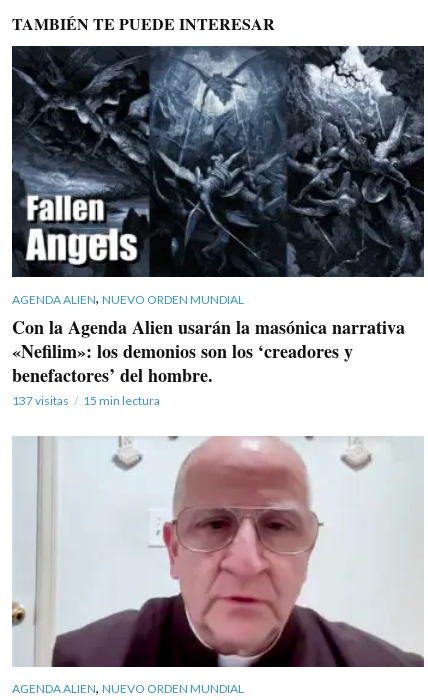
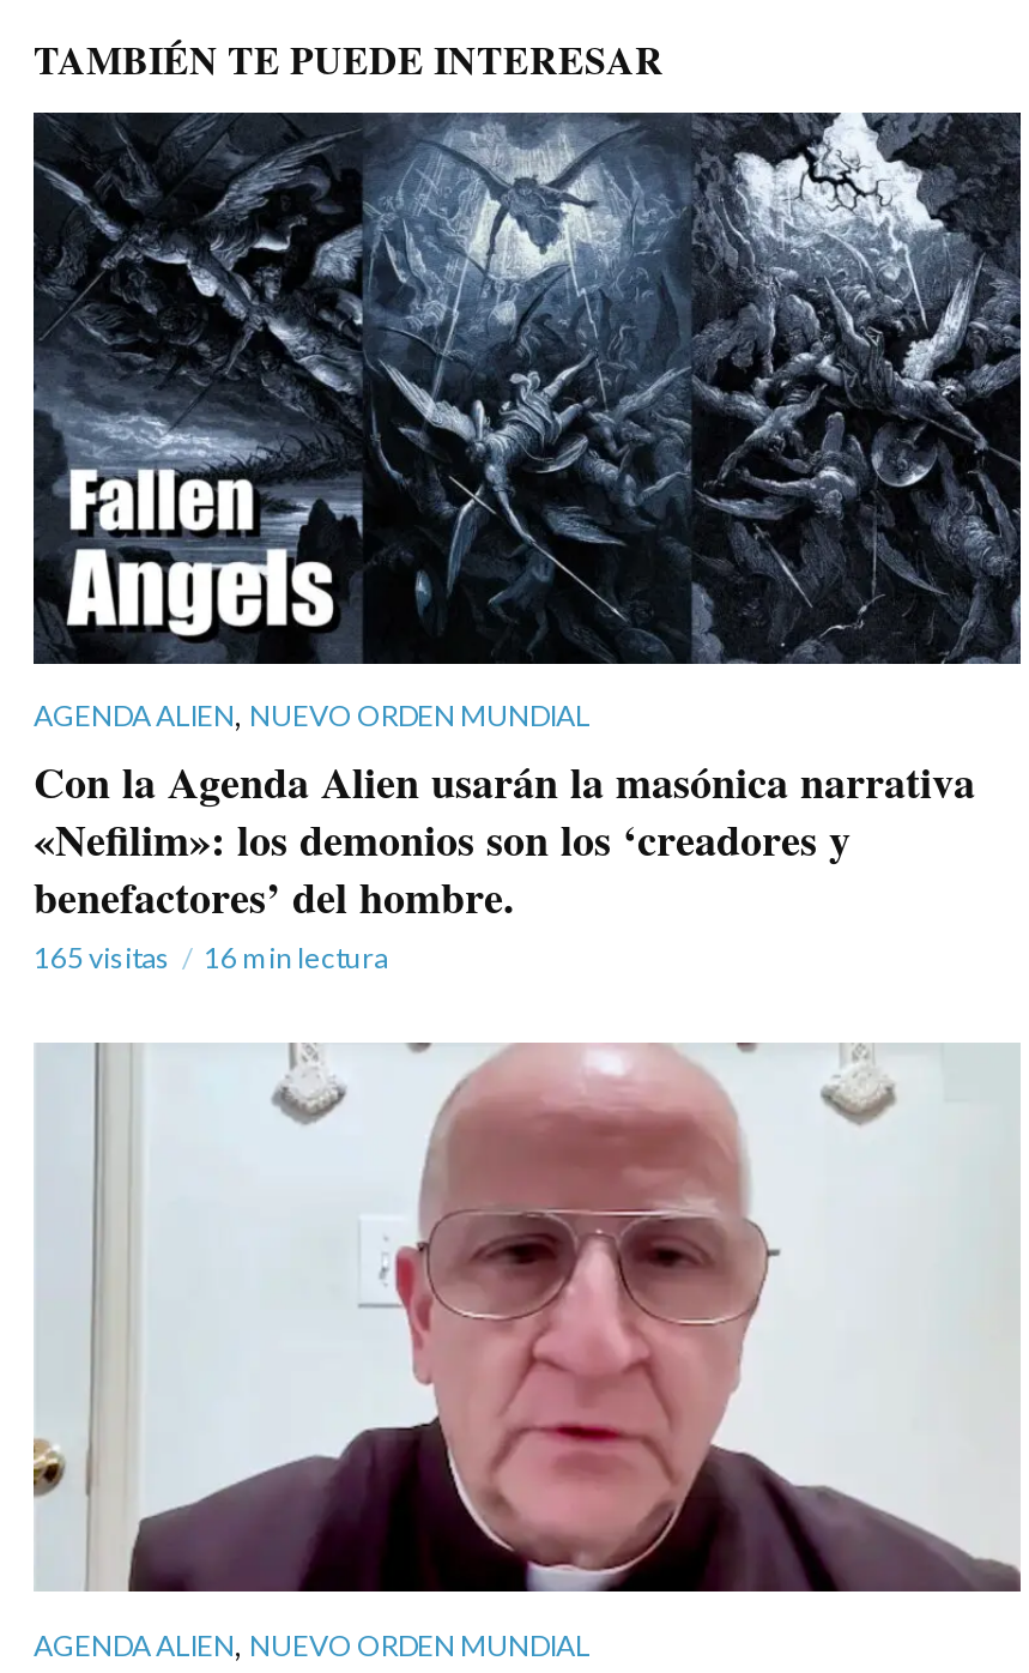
[12,393,69,408] 137 visitas -> [34,940,170,976] 165 visitas
[83,393,160,408] 15 min lectura -> [204,940,388,976] 16 min lectura

